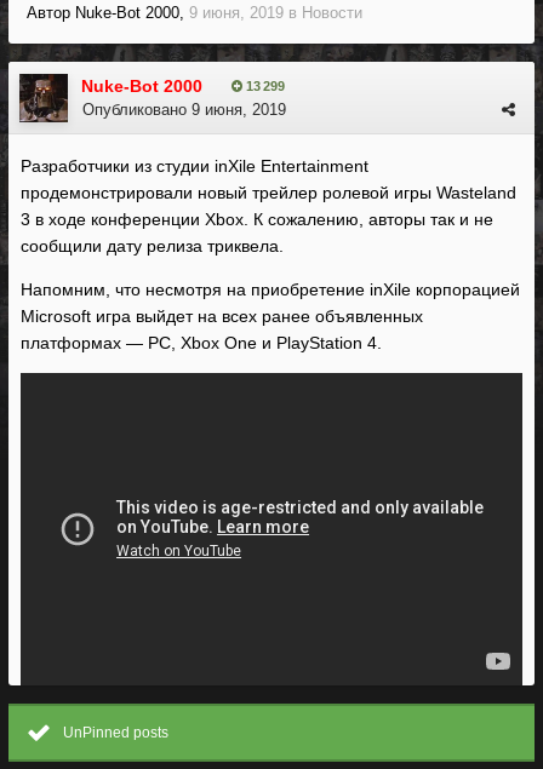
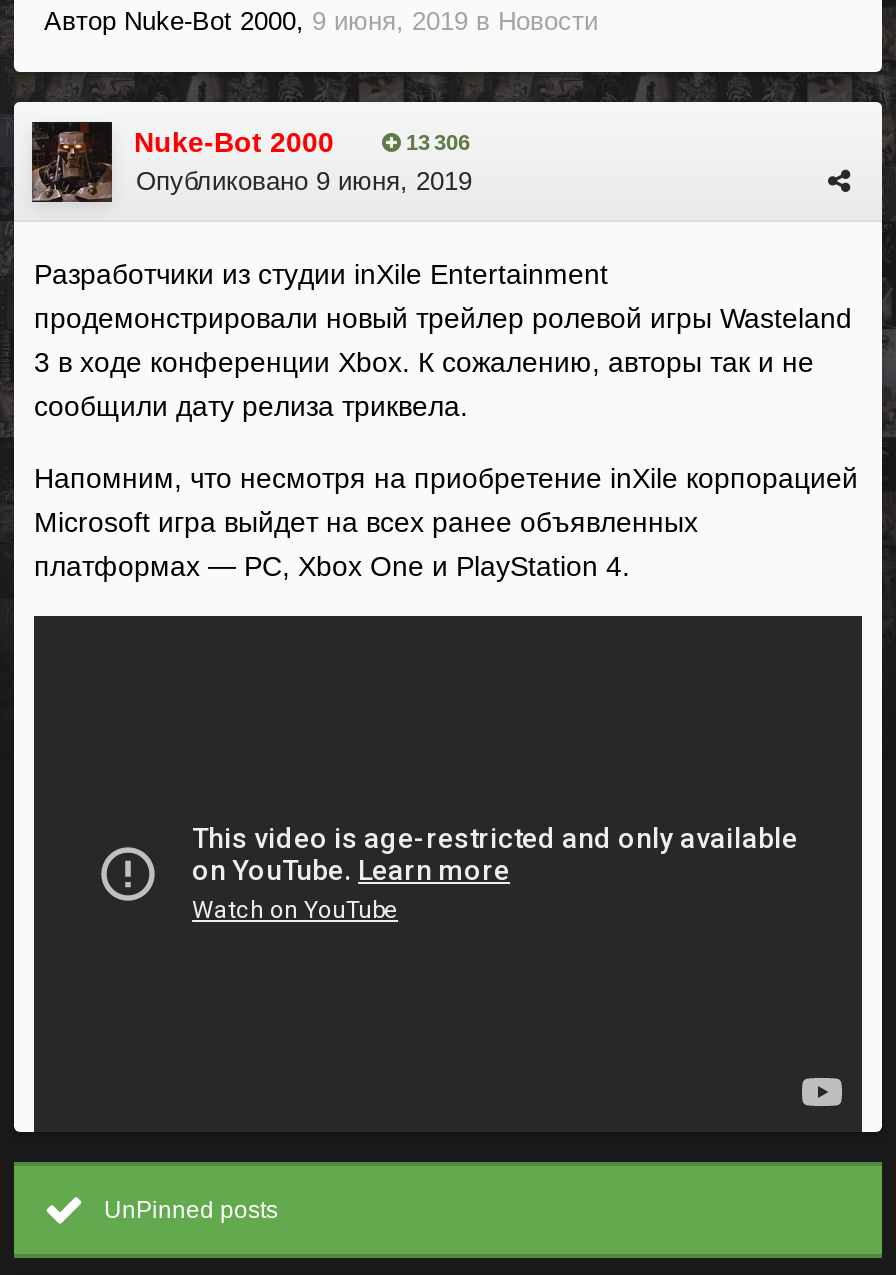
[242,79,285,93] 13 299 -> [400,130,470,154] 13 306

